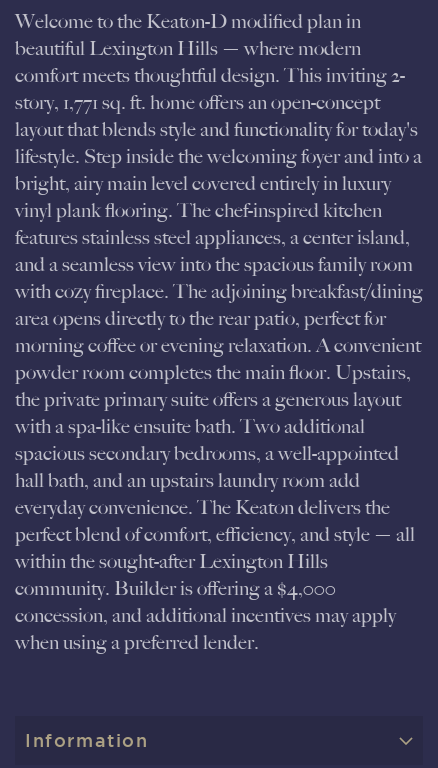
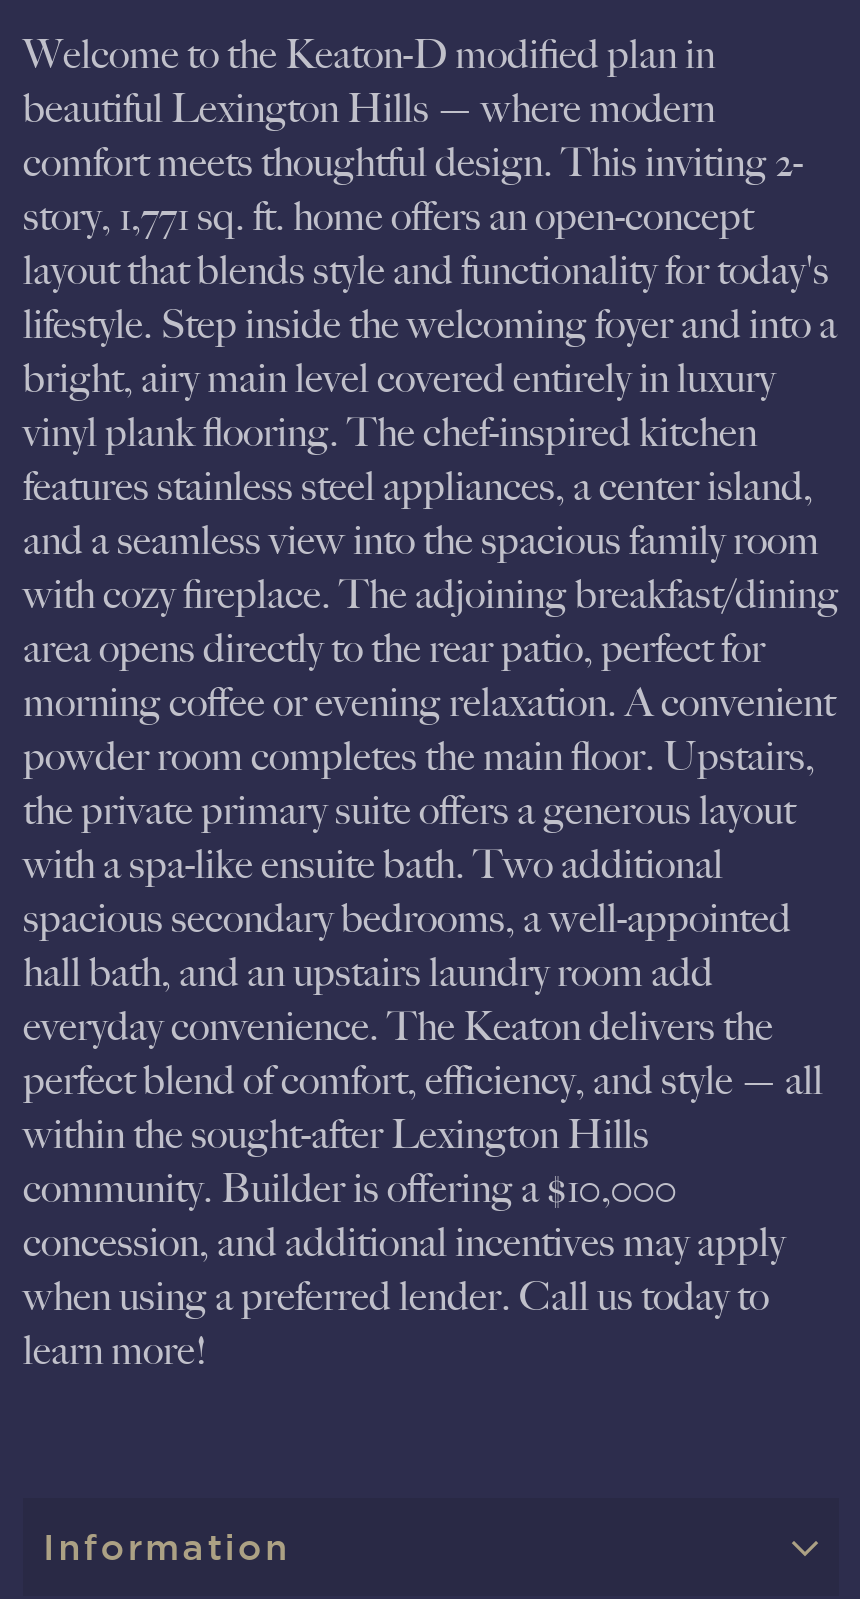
[15,576,336,600] community. Builder is offering a $4,000 -> [23,1165,677,1213] community. Builder is offering a $10,000
[15,630,259,654] when using a preferred lender. -> [23,1273,769,1375] when using a preferred lender. Call us today to | learn more!

